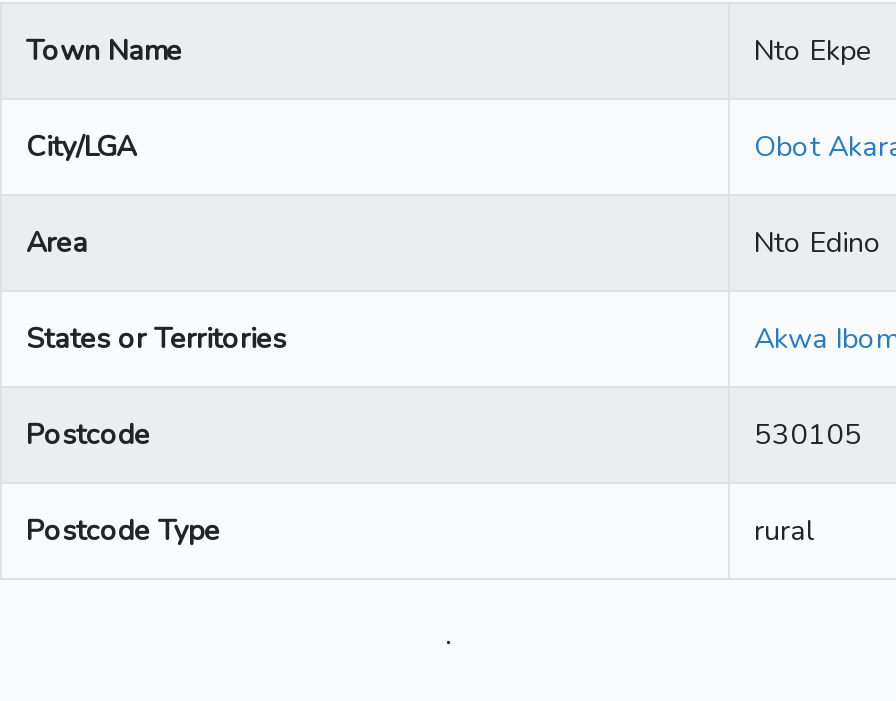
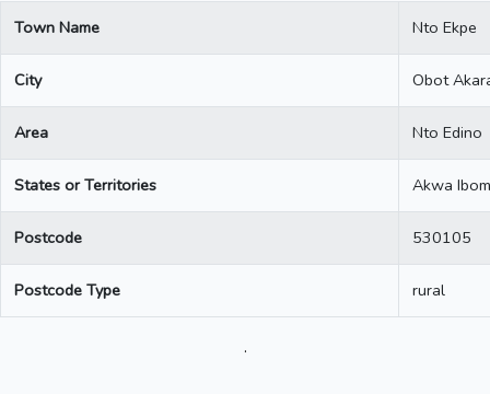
[26,127,136,167] City/LGA -> [14,69,42,91] City

